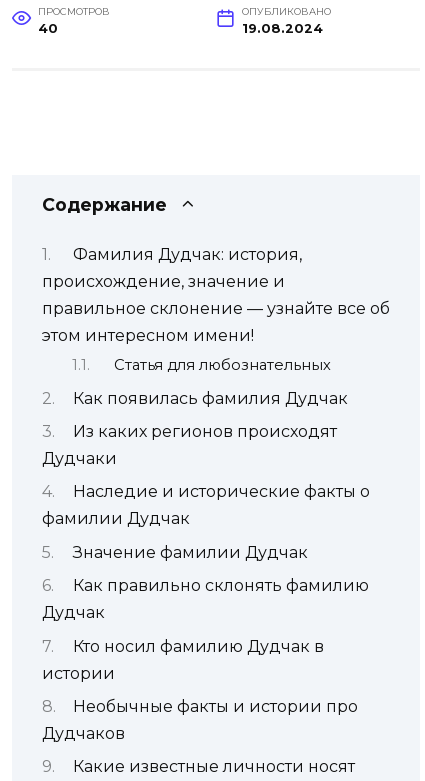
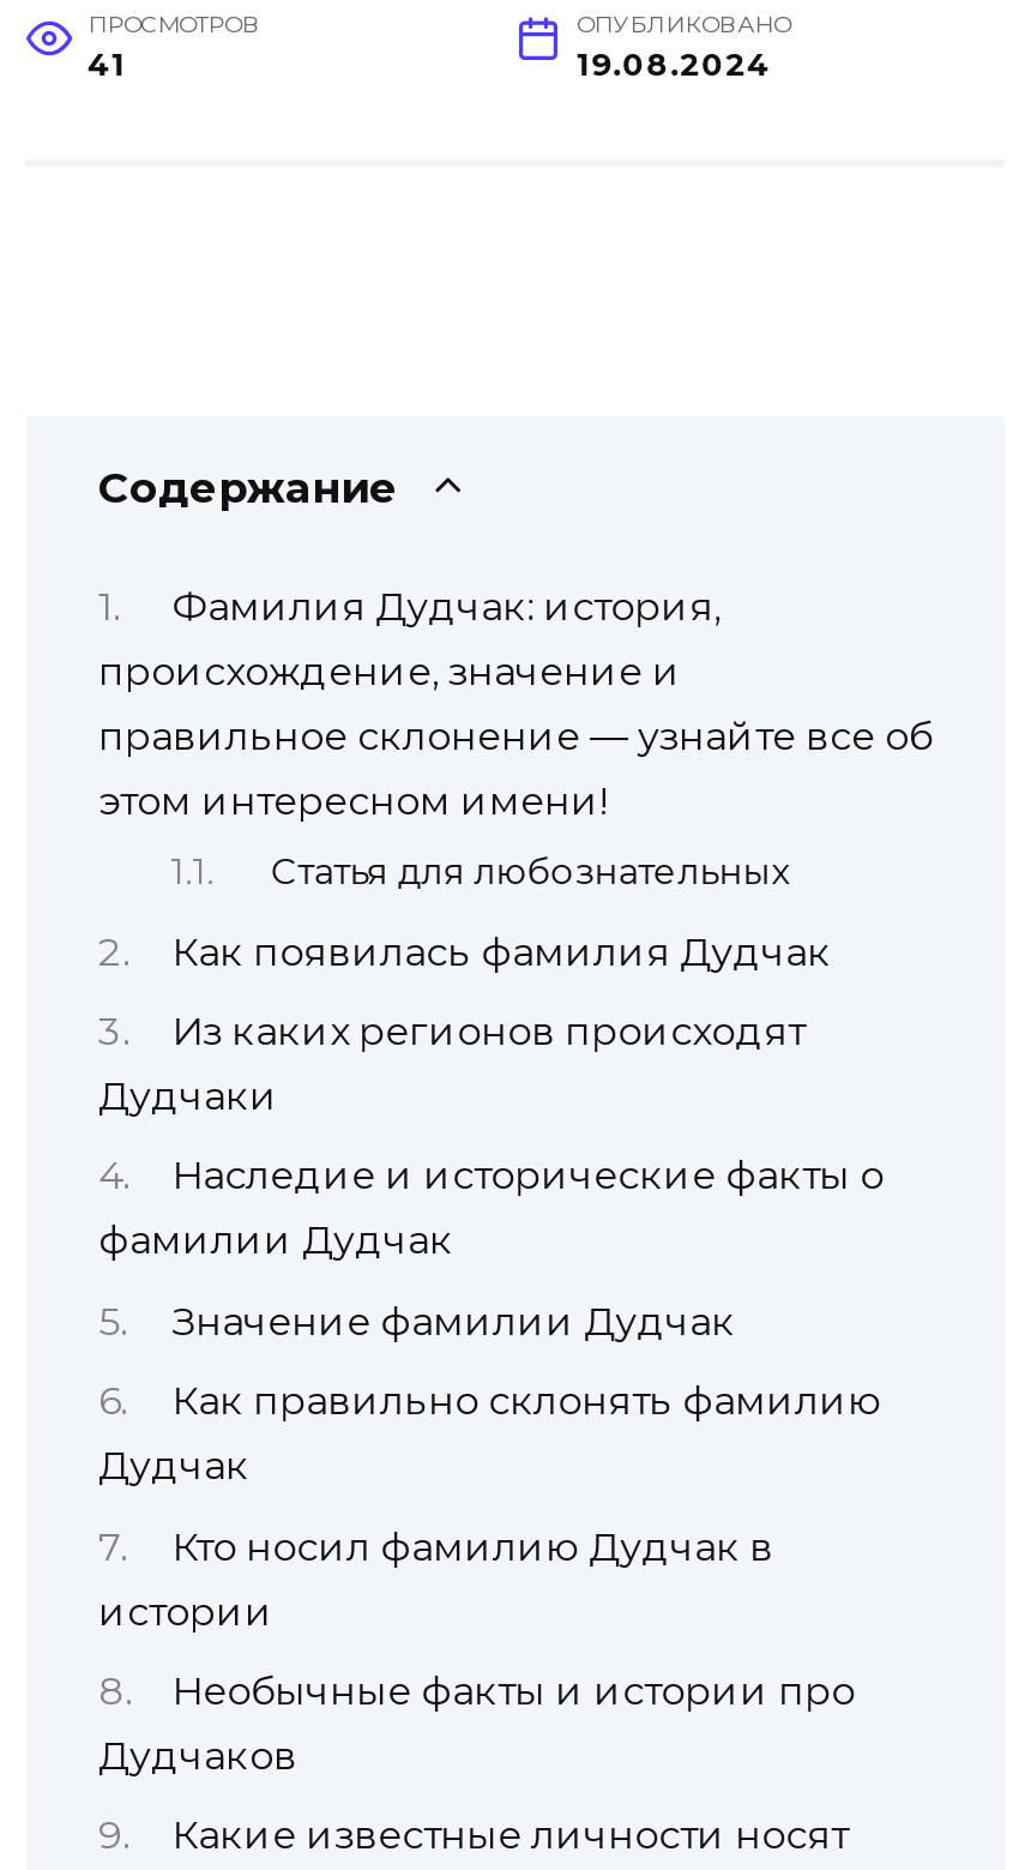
[38,21,58,36] 40 -> [88,48,126,84] 41

